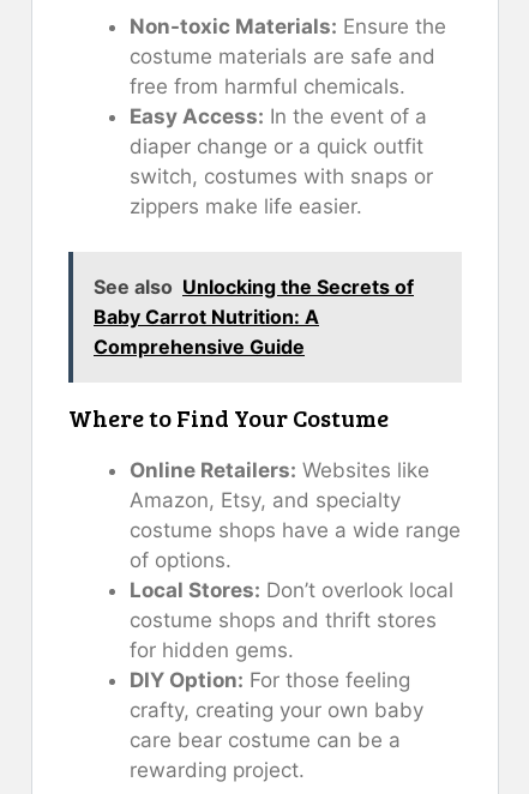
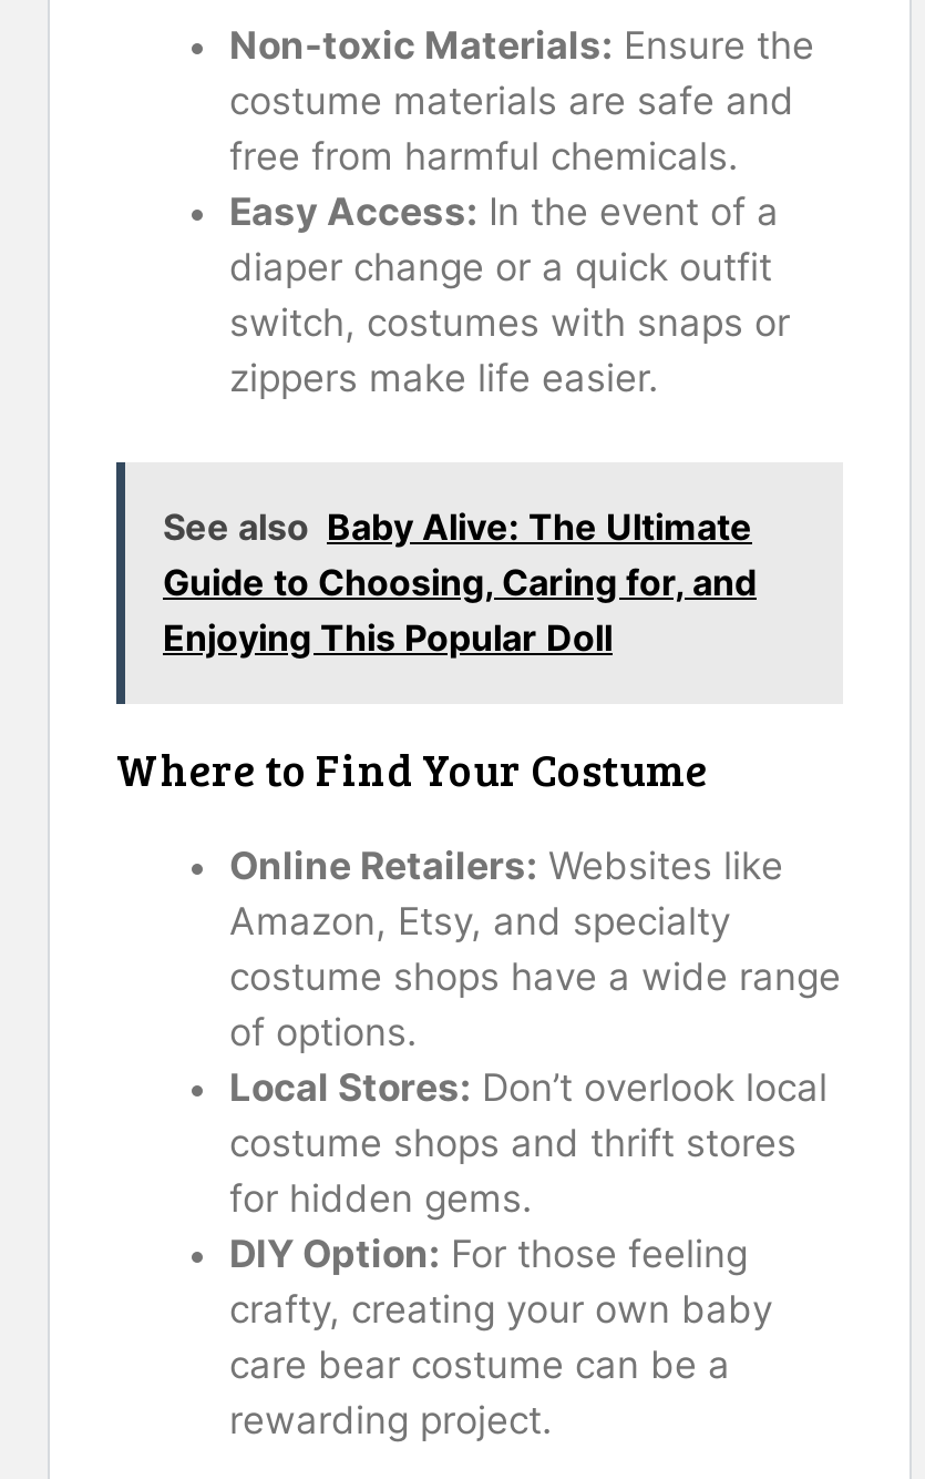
[94,275,414,359] See also Unlocking the Secrets of | Baby Carrot Nutrition: A | Comprehensive Guide -> [163,505,757,660] See also Baby Alive: The Ultimate | Guide to Choosing, Caring for, and | Enjoying This Popular Doll

